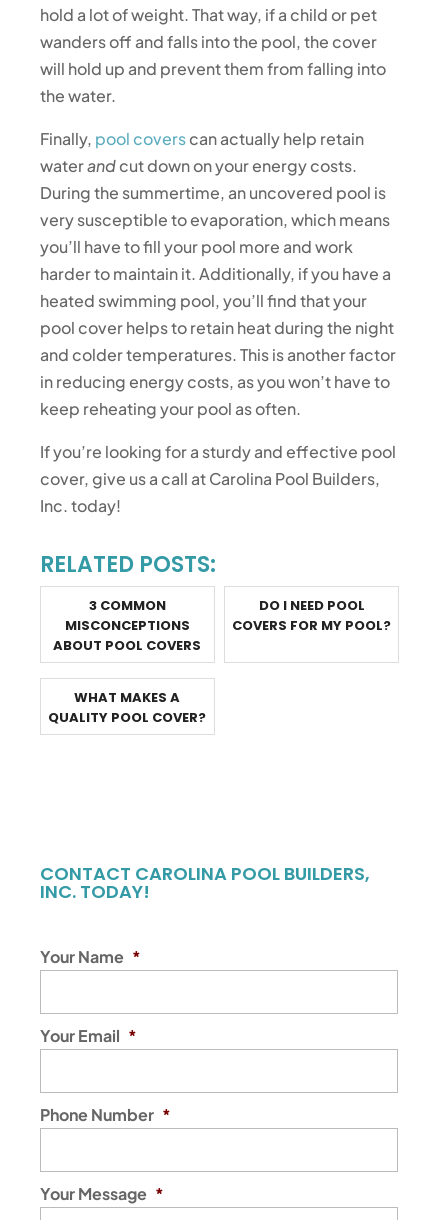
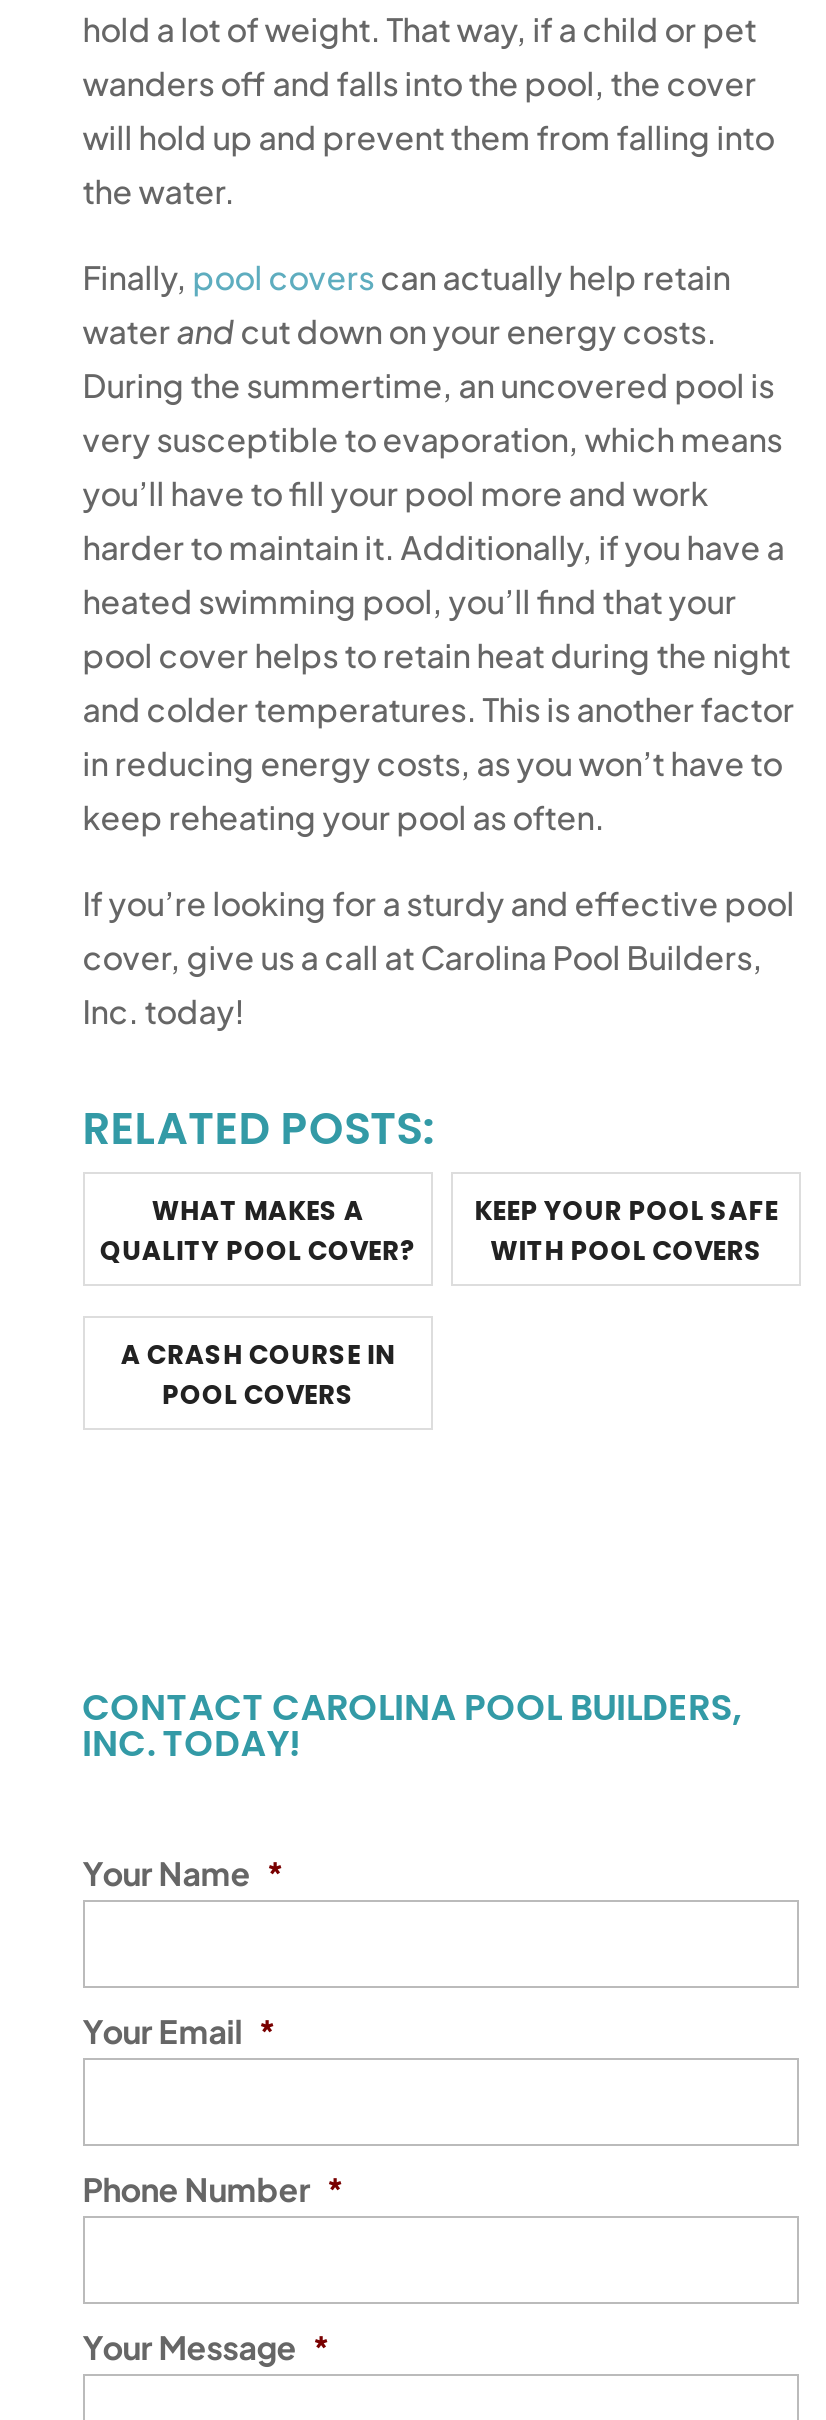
[53,596,201,655] 3 COMMON | MISCONCEPTIONS | ABOUT POOL COVERS -> none
[232,596,391,635] DO I NEED POOL | COVERS FOR MY POOL? -> none
moved [48,688,206,727] -> [100,1192,416,1270]: WHAT MAKES A | QUALITY POOL COVER?
none -> [121,1192,778,1414] KEEP YOUR POOL SAFE | WITH POOL COVERS | A CRASH COURSE IN | POOL COVERS

